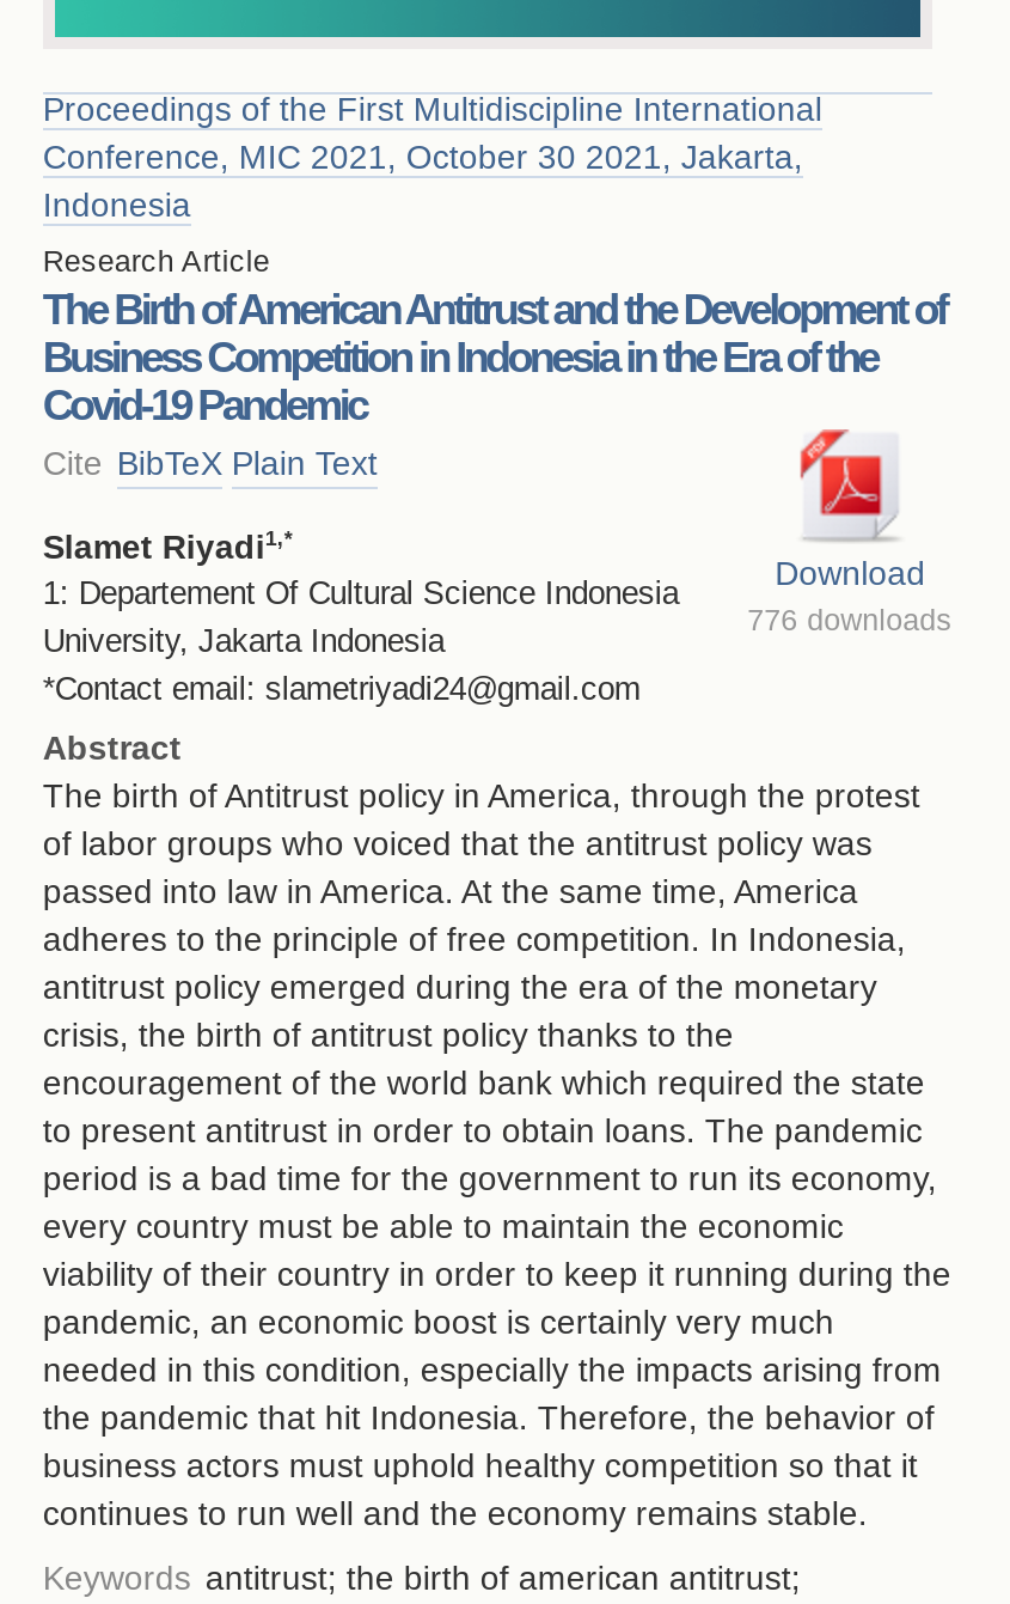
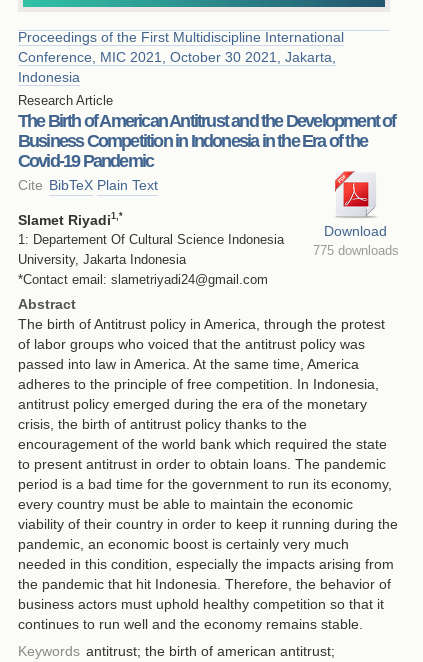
[747,603,953,637] 776 downloads -> [313,244,399,258] 775 downloads

